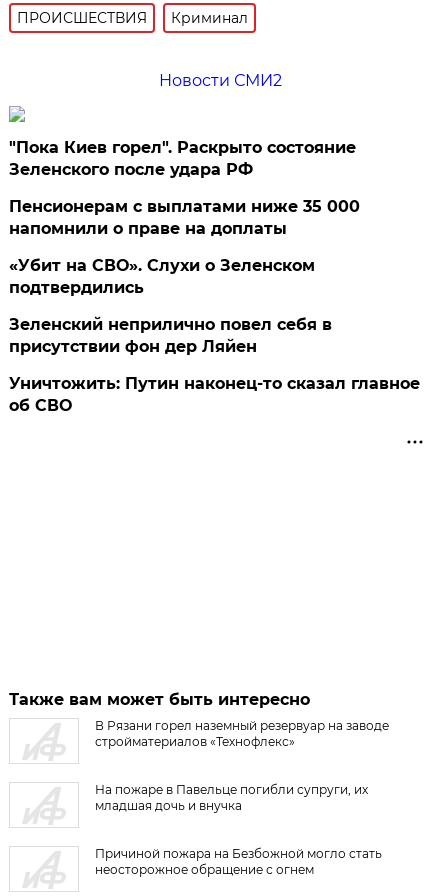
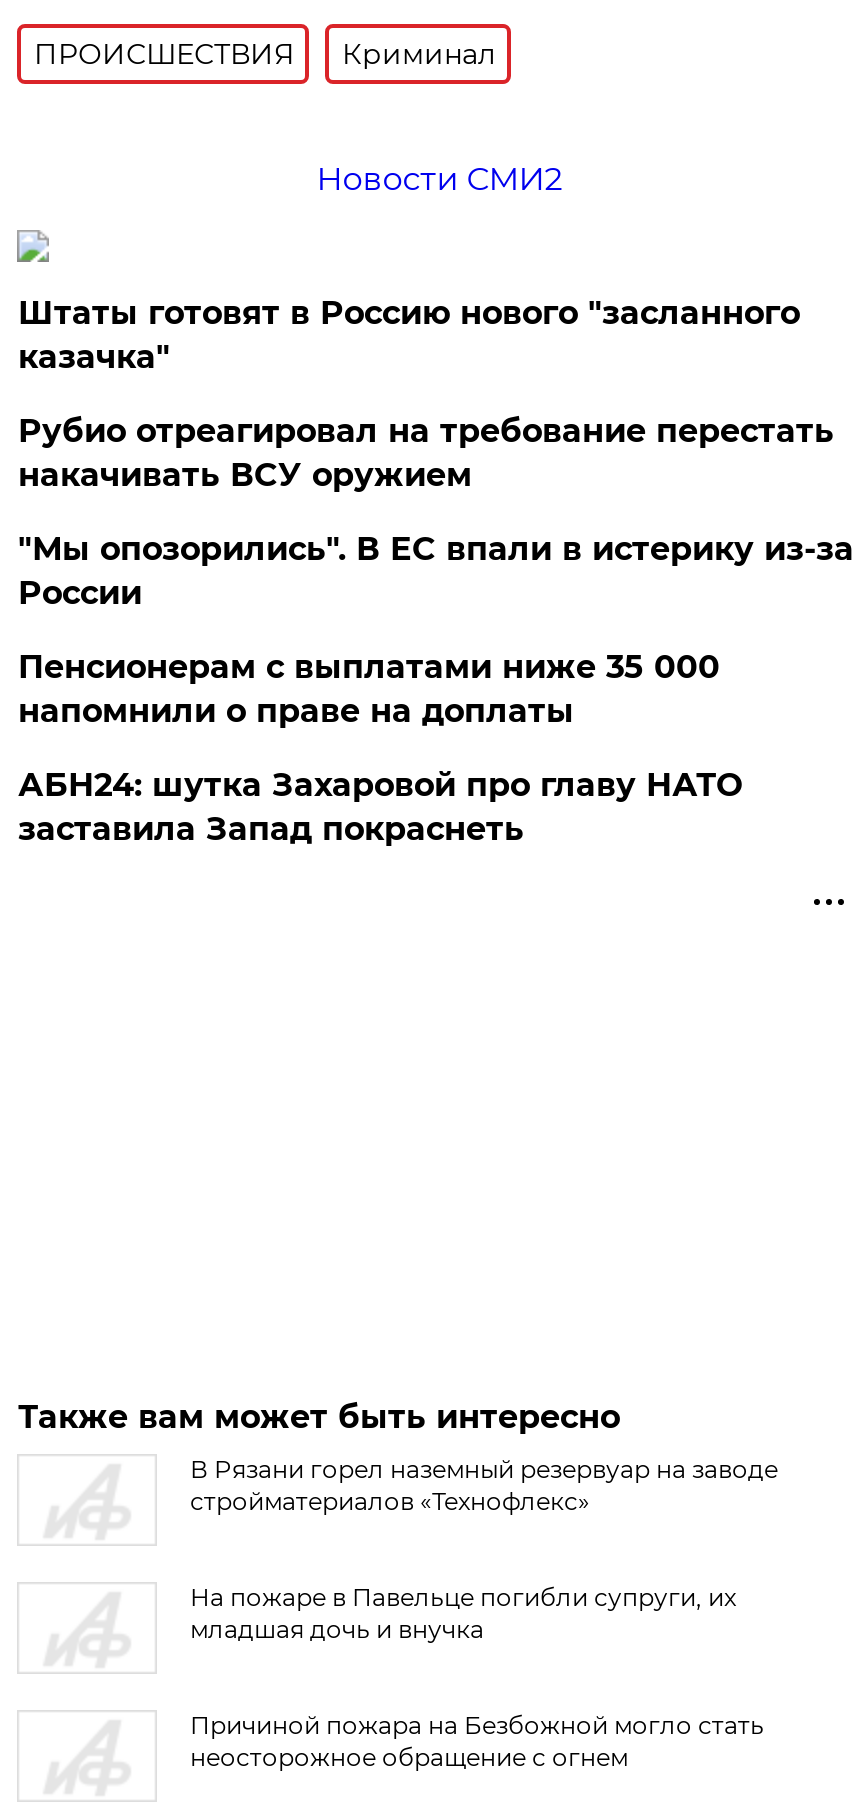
[9,138,356,179] "Пока Киев горел". Раскрыто состояние | Зеленского после удара РФ -> [18,294,854,612] Штаты готовят в Россию нового "засланного | казачка" | Рубио отреагировал на требование перестать | накачивать ВСУ оружием | "Мы опозорились". В ЕС впали в истерику из-за | России
moved [9,197,360,238] -> [18,648,720,730]: Пенсионерам с выплатами ниже 35 000 | напомнили о праве на доплаты
[9,256,420,415] «Убит на СВО». Слухи о Зеленском | подтвердились | Зеленский неприлично повел cебя в | присутствии фон дер Ляйен | Уничтожить: Путин наконец-то сказал главное | об СВО -> [18,766,742,848] АБН24: шутка Захаровой про главу НАТО | заставила Запад покраснеть

